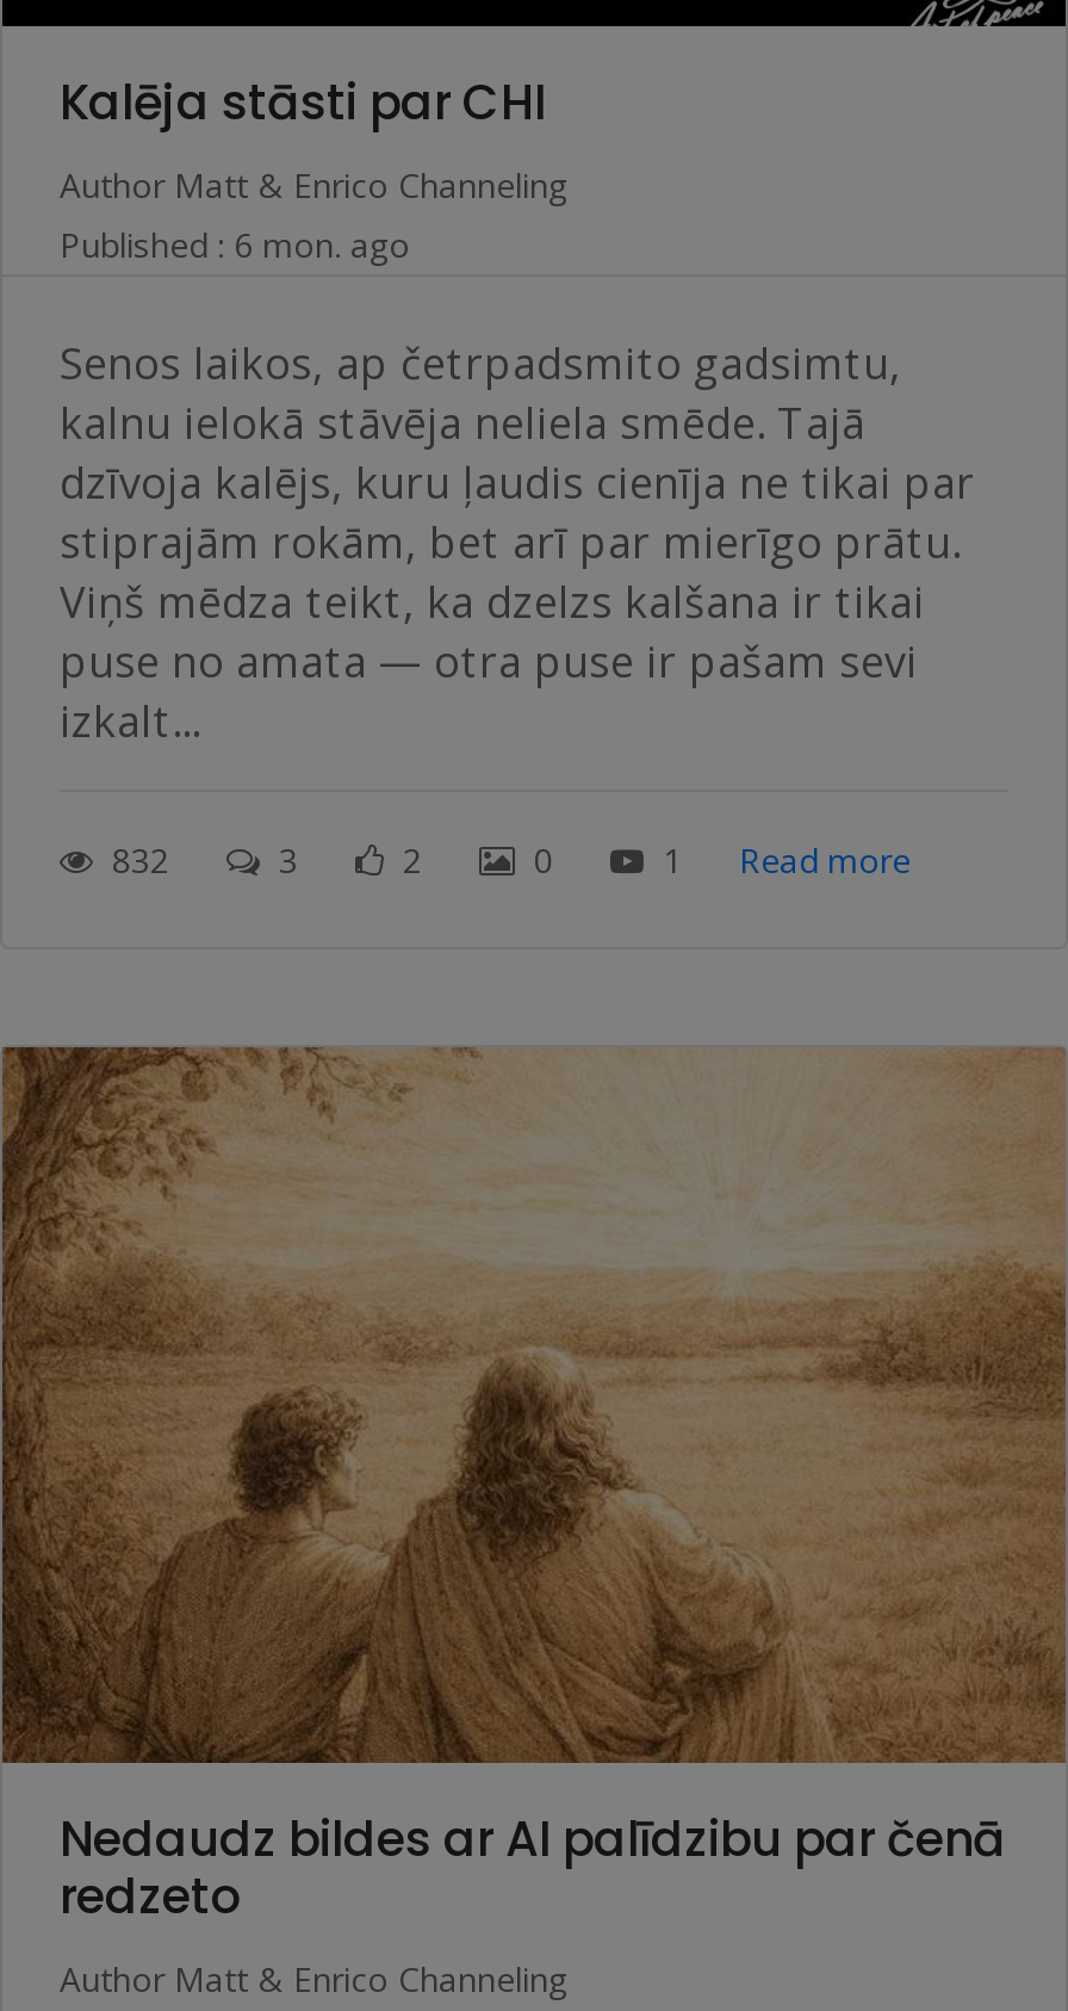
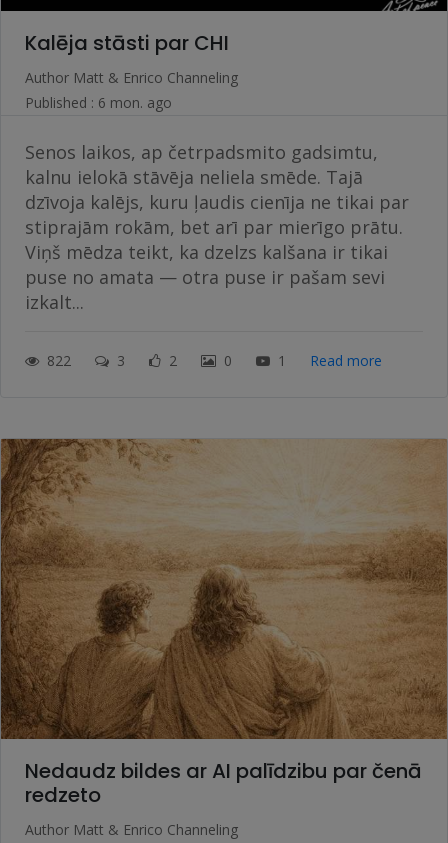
[93,837,911,883] 832 3 2 0 1 Read more -> [39,351,382,370] 822 3 2 0 1 Read more

